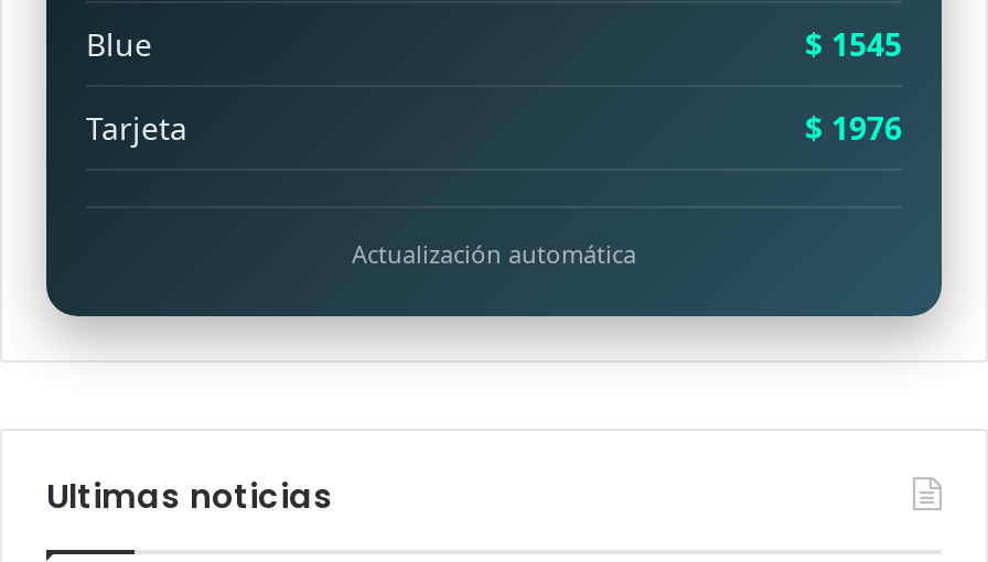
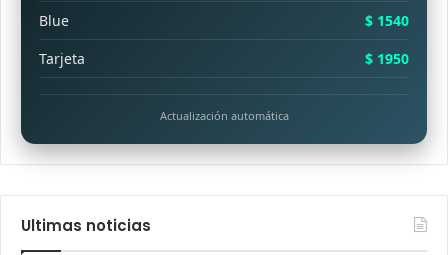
[805,24,902,66] $ 1545 -> [365,11,409,30] $ 1540
[805,108,902,150] $ 1976 -> [365,49,409,68] $ 1950

